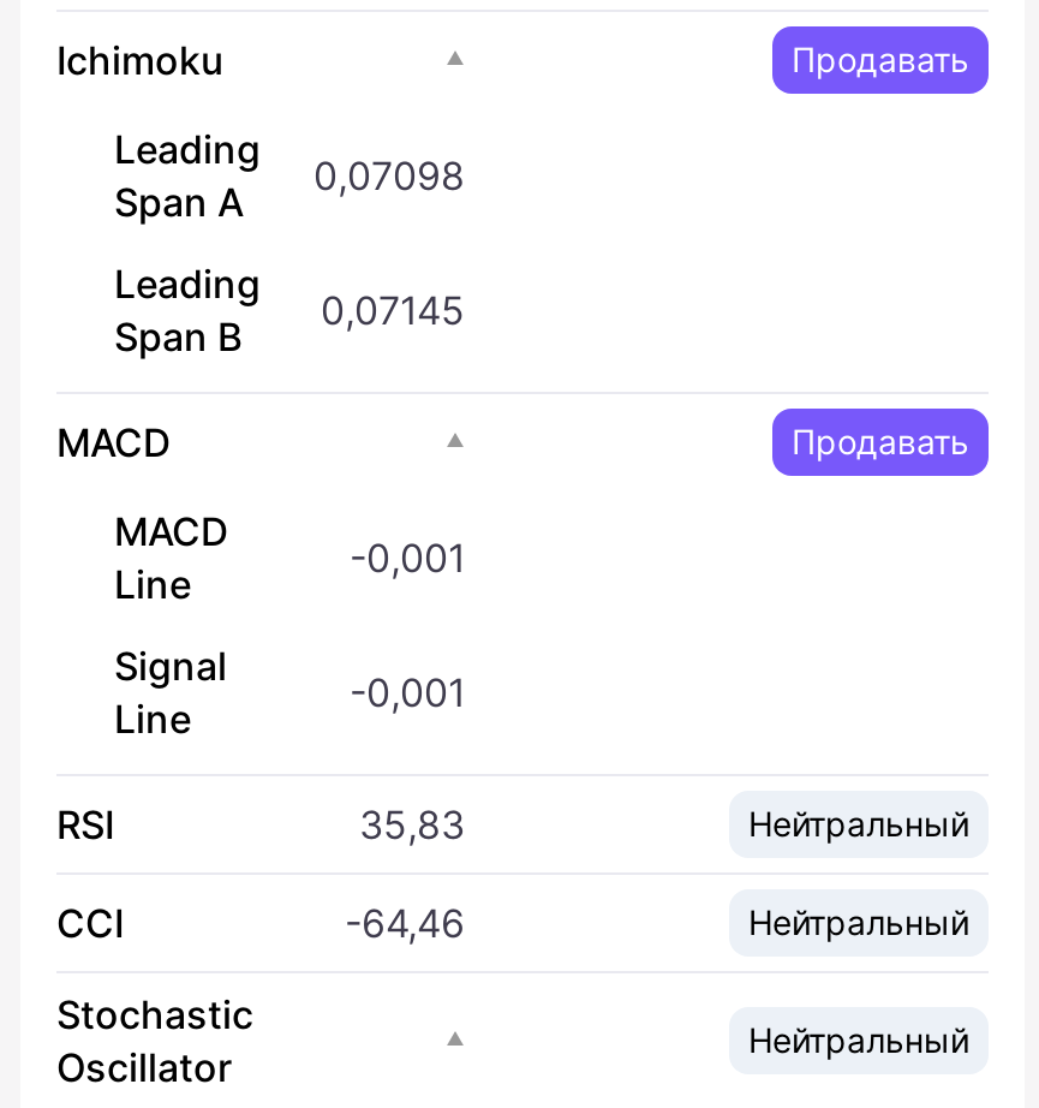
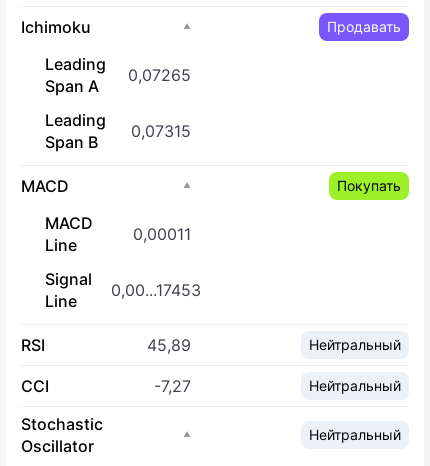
[314,150,465,199] 0,07098 -> [128,65,191,85] 0,07265
[321,285,465,333] 0,07145 -> [131,121,191,141] 0,07315
[792,420,969,461] Продавать -> [337,177,401,194] Покупать
[350,533,465,581] -0,001 -> [133,224,191,244] 0,00011
[350,667,465,715] -0,001 -> [111,280,201,300] 0,00...17453
[359,799,465,847] 35,83 -> [147,335,191,355] 45,89
[345,898,465,946] -64,46 -> [154,376,191,396] -7,27

